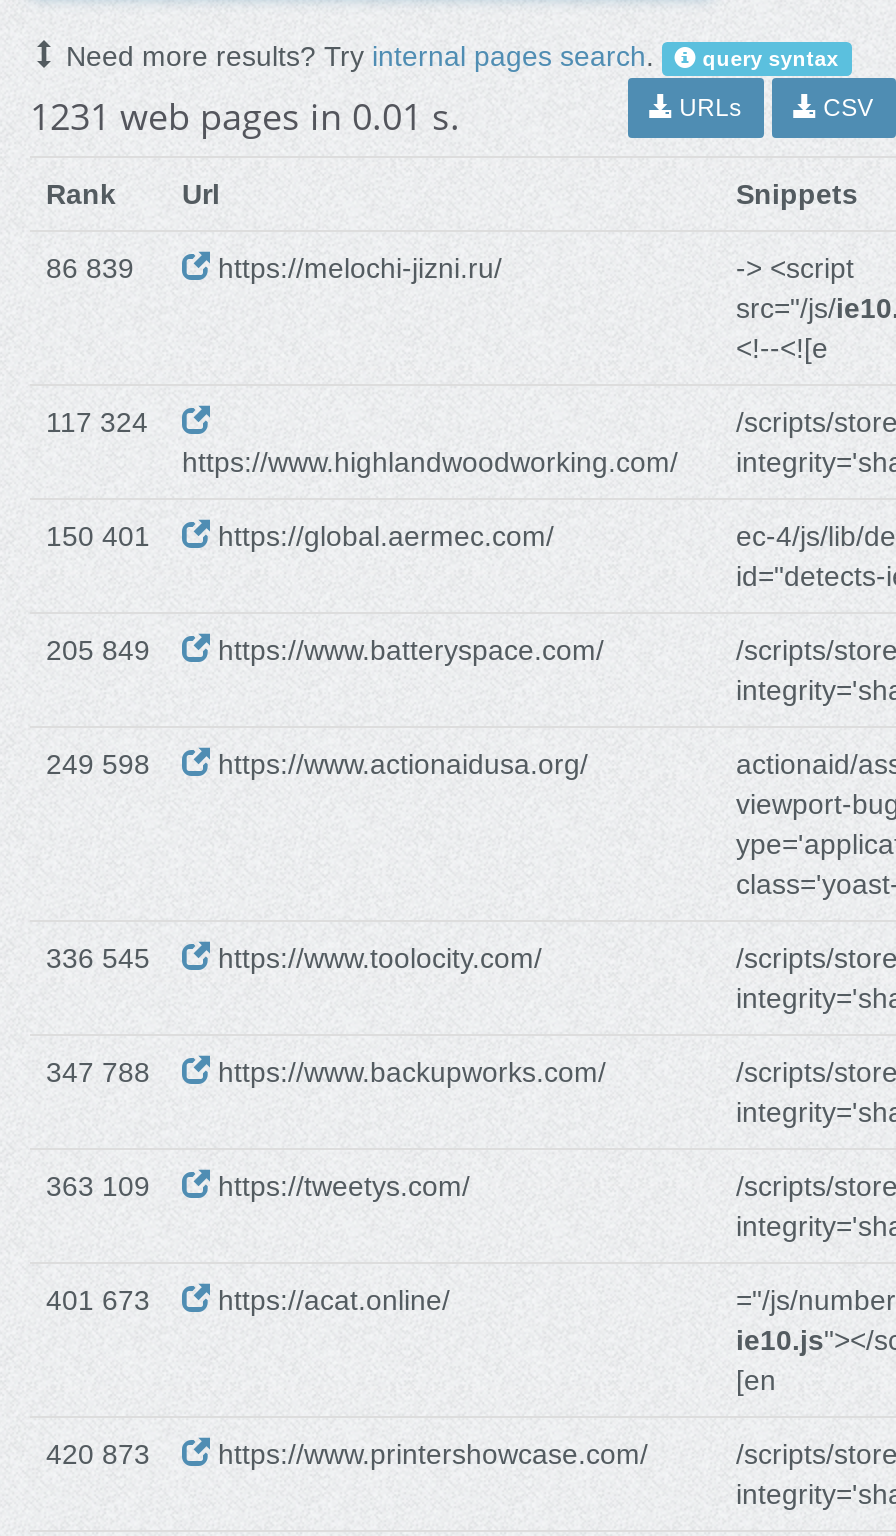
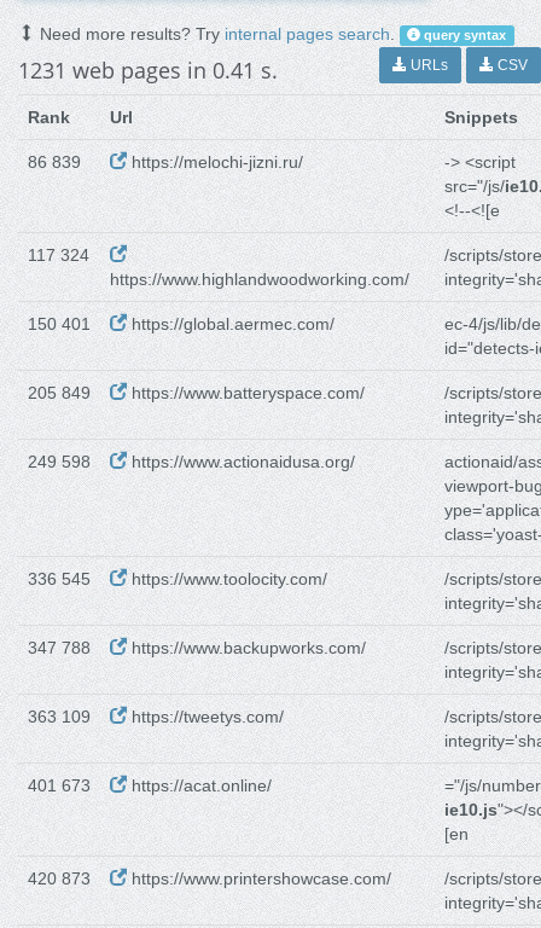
[30,92,460,140] 1231 web pages in 0.01 s. -> [18,56,278,85] 1231 web pages in 0.41 s.

